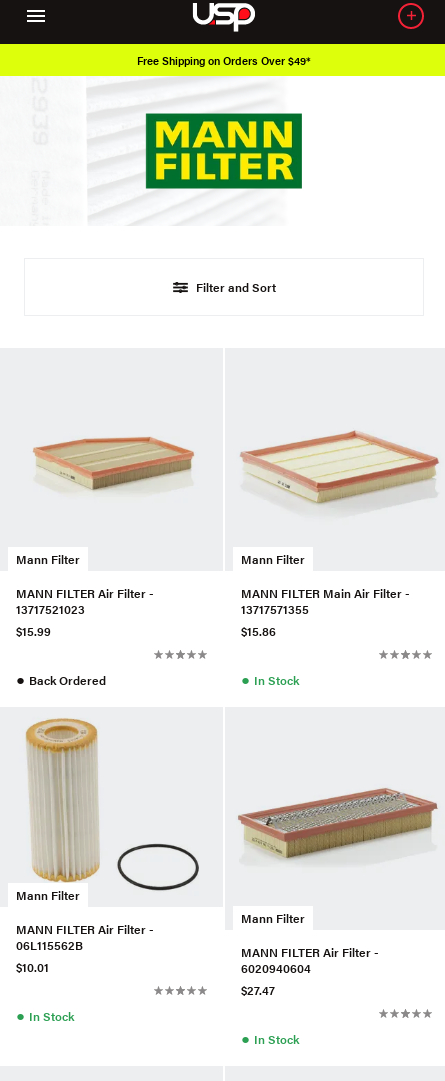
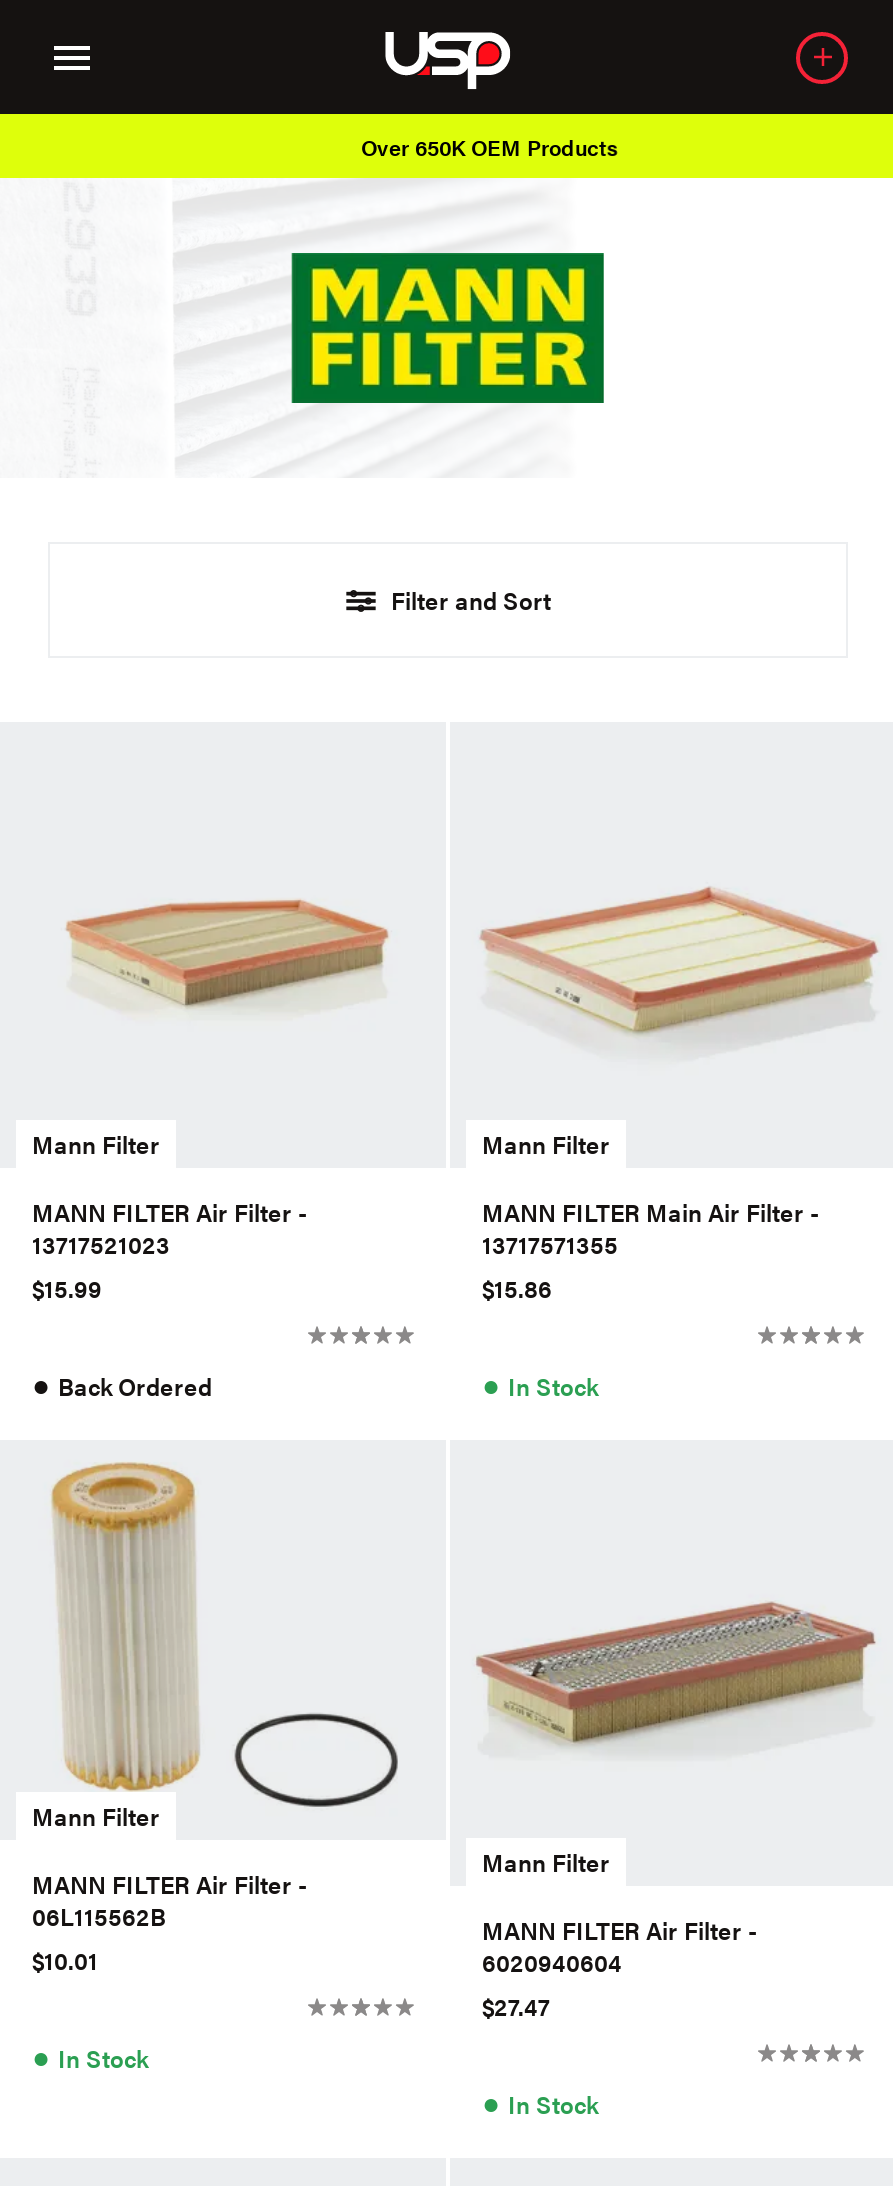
[137,52,311,67] Free Shipping on Orders Over $49* -> [319,131,577,161] Over 650K OEM Products

